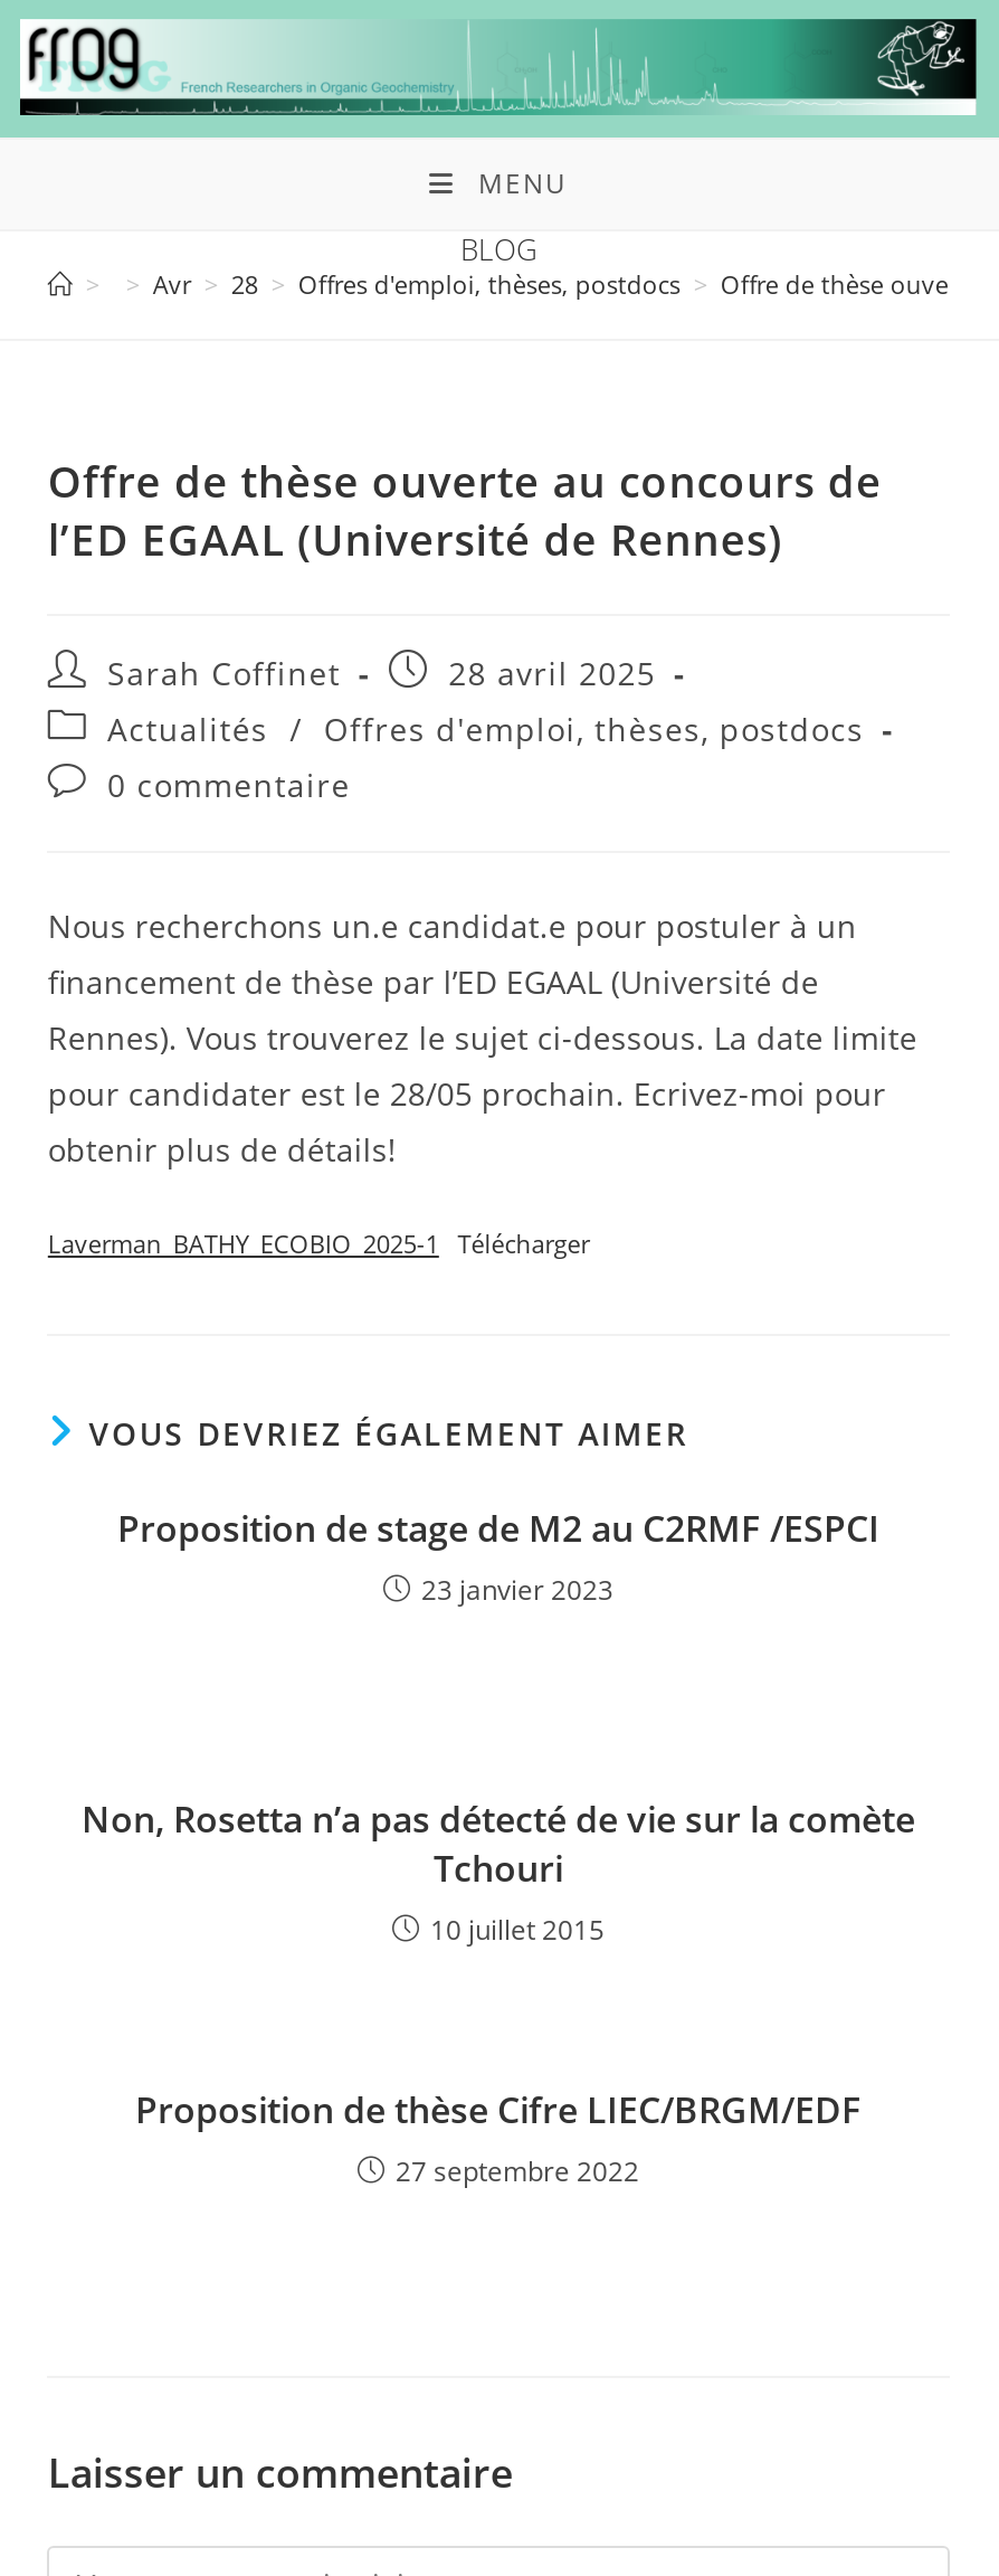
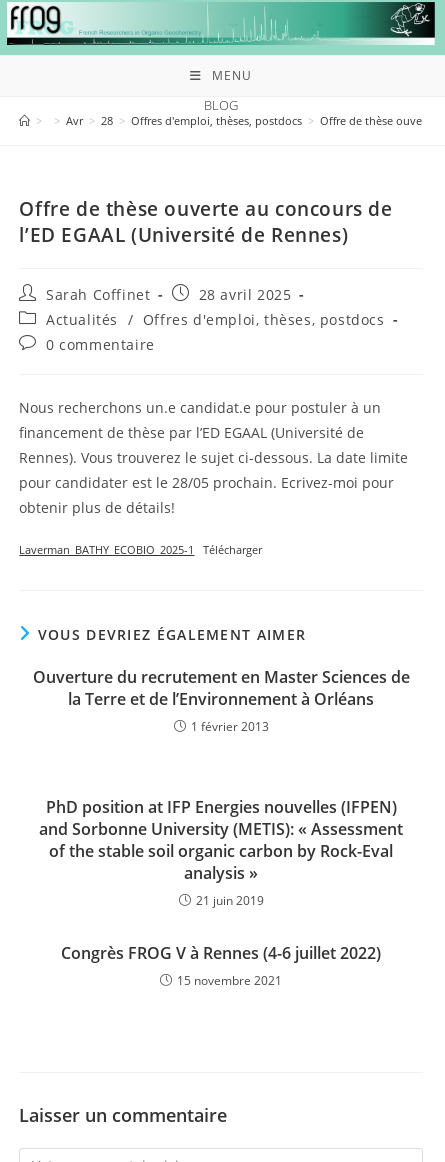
[117,1503,879,1608] Proposition de stage de M2 au C2RMF /ESPCI | 23 janvier 2023 -> [32,666,409,735] Ouverture du recrutement en Master Sciences de | la Terre et de l’Environnement à Orléans | 1 février 2013
[82,1794,915,1948] Non, Rosetta n’a pas détecté de vie sur la comète | Tchouri | 10 juillet 2015 -> [39,796,403,909] PhD position at IFP Energies nouvelles (IFPEN) | and Sorbonne University (METIS): « Assessment | of the stable soil organic carbon by Rock-Eval | analysis » | 21 juin 2019
[135,2084,862,2189] Proposition de thèse Cifre LIEC/BRGM/EDF | 27 septembre 2022 -> [61,942,381,989] Congrès FROG V à Rennes (4-6 juillet 2022) | 15 novembre 2021

